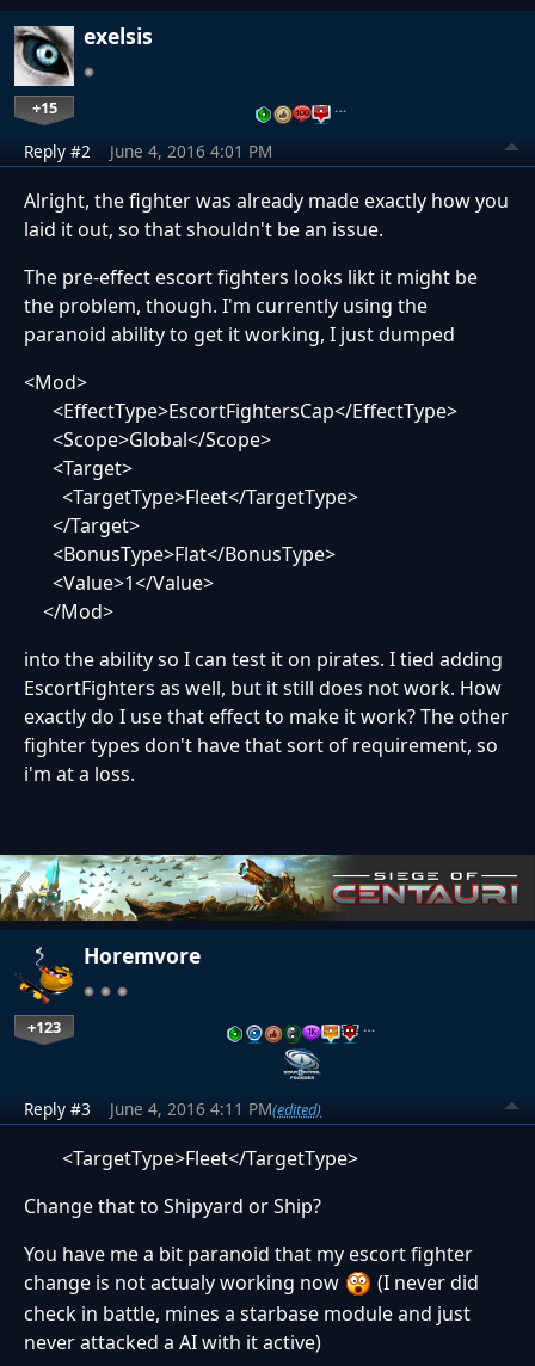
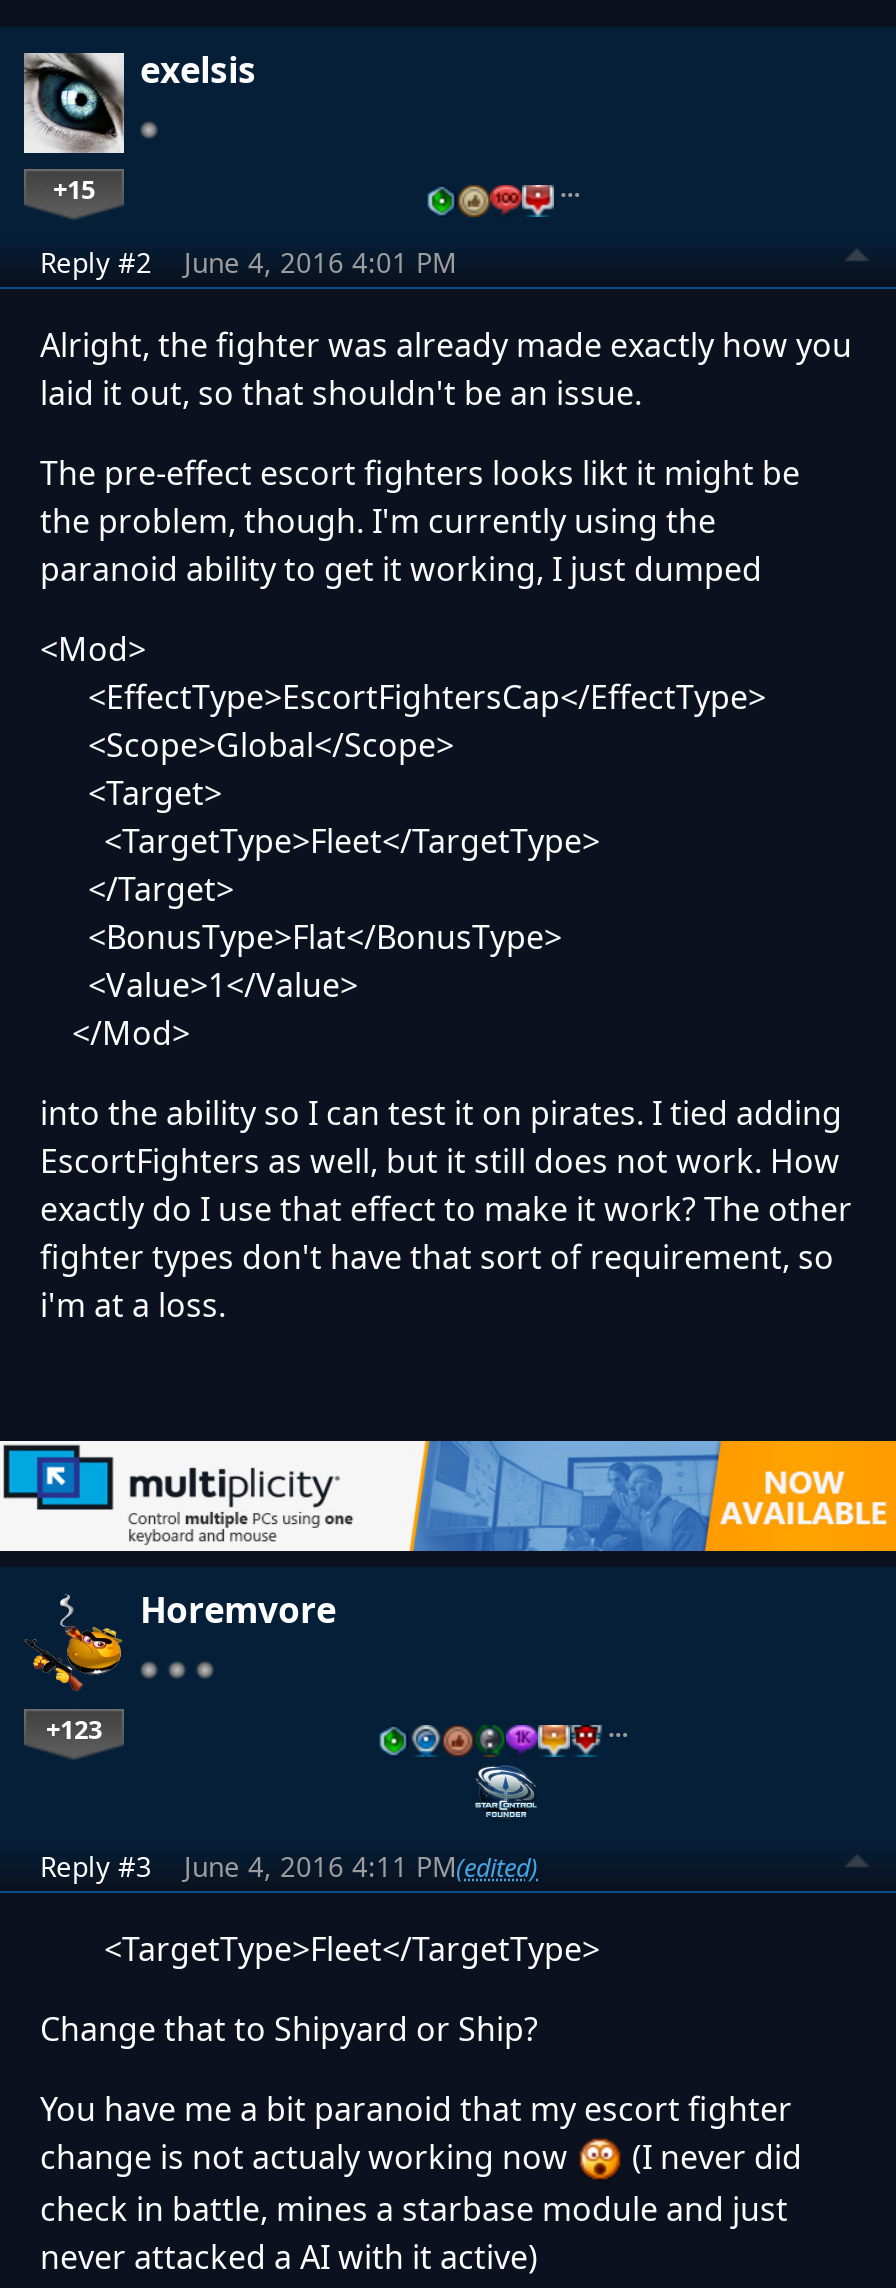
[4,854,531,922] [image] -> [6,1439,890,1553] [image]

